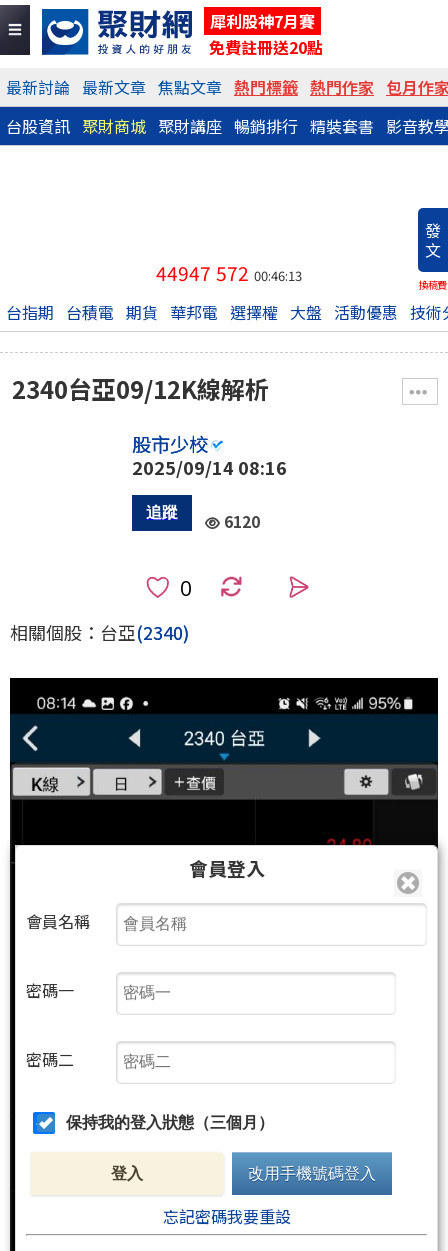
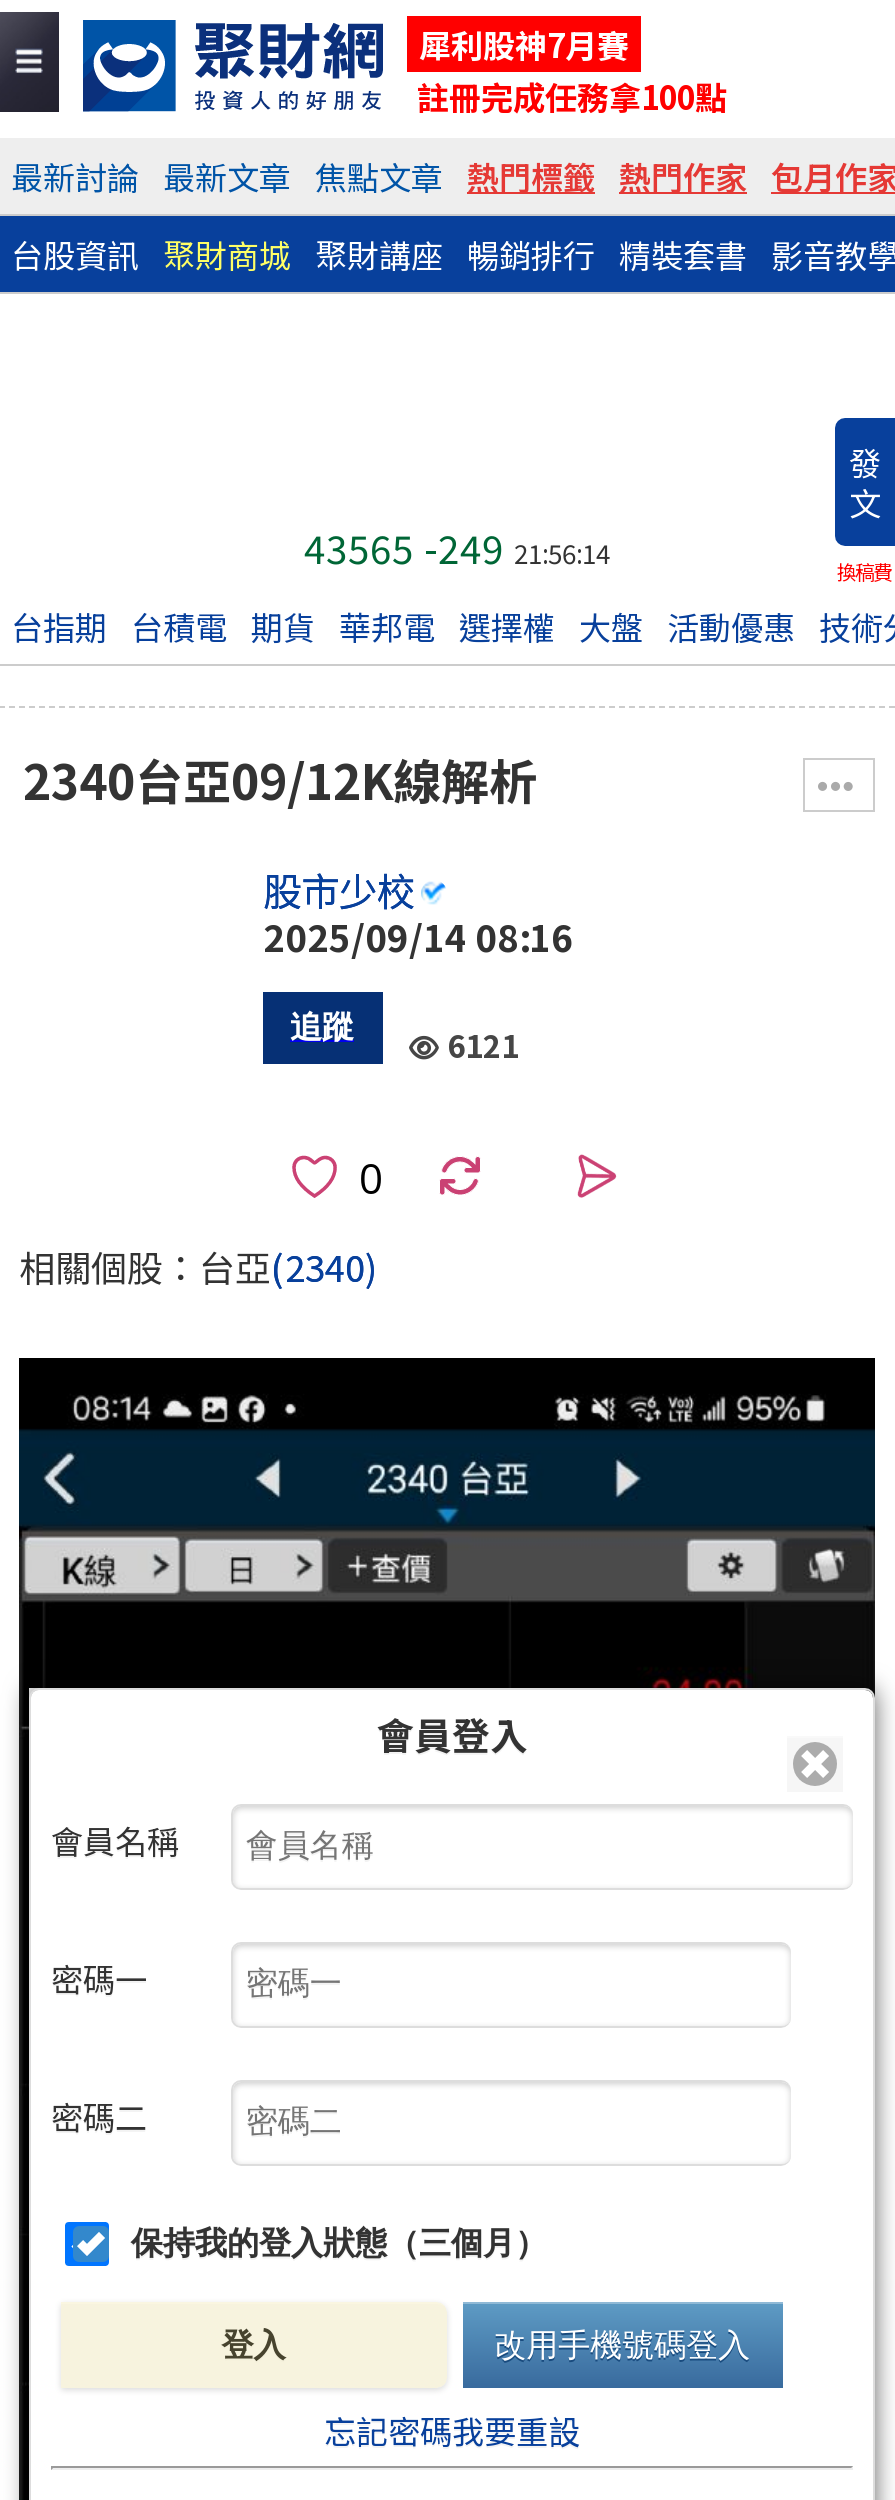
[209,35,323,59] 免費註冊送20點 -> [417,72,727,120] 註冊完成任務拿100點
[156,259,302,287] 44947 572 00:46:13 -> [304,520,610,576] 43565 -249 21:56:14
[224,510,260,532] 6120 -> [447,1022,519,1066] 6121

